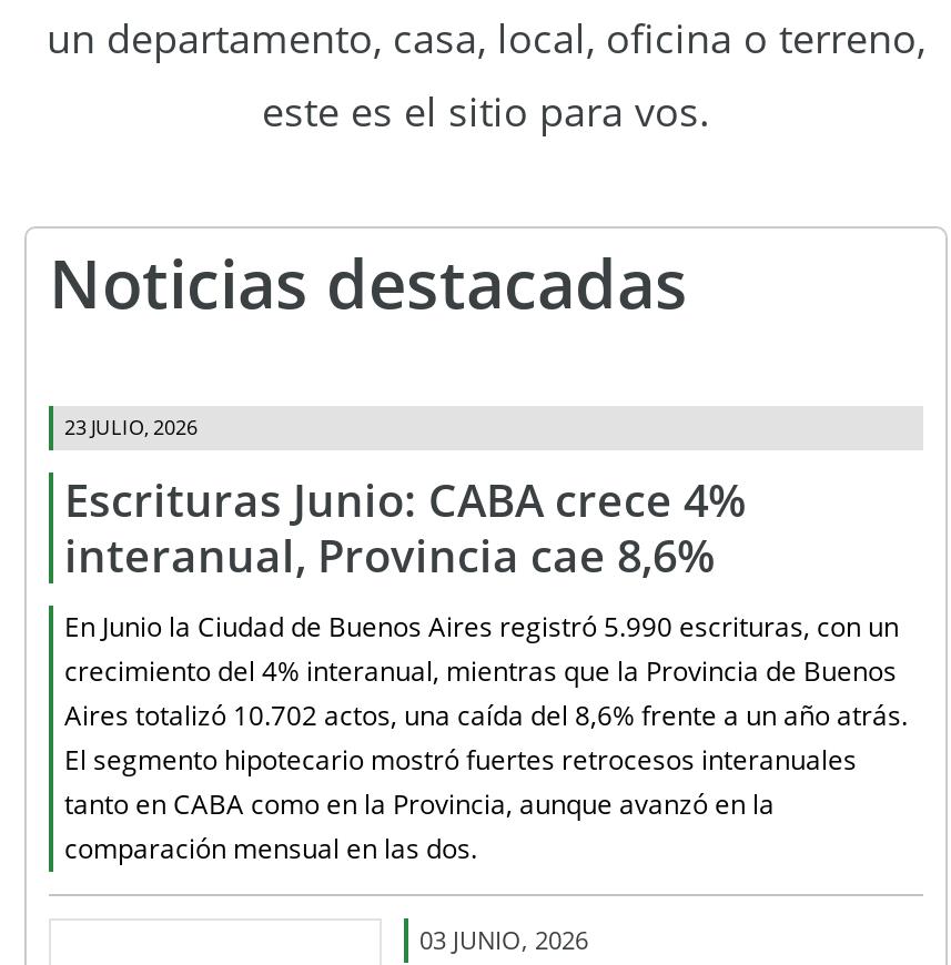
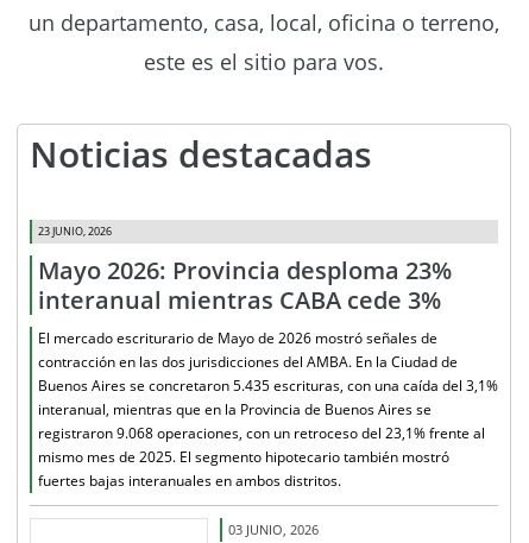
[64,413,198,441] 23 JULIO, 2026 -> [38,223,112,239] 23 JUNIO, 2026
[64,470,908,867] Escrituras Junio: CABA crece 4% | interanual, Provincia cae 8,6% | En Junio la Ciudad de Buenos Aires registró 5.990 escrituras, con un | crecimiento del 4% interanual, mientras que la Provincia de Buenos | Aires totalizó 10.702 actos, una caída del 8,6% frente a un año atrás. | El segmento hipotecario mostró fuertes retrocesos interanuales | tanto en CABA como en la Provincia, aunque avanzó en la | comparación mensual en las dos. -> [38,254,498,491] Mayo 2026: Provincia desploma 23% | interanual mientras CABA cede 3% | El mercado escriturario de Mayo de 2026 mostró señales de | contracción en las dos jurisdicciones del AMBA. En la Ciudad de | Buenos Aires se concretaron 5.435 escrituras, con una caída del 3,1% | interanual, mientras que en la Provincia de Buenos Aires se | registraron 9.068 operaciones, con un retroceso del 23,1% frente al | mismo mes de 2025. El segmento hipotecario también mostró | fuertes bajas interanuales en ambos distritos.

